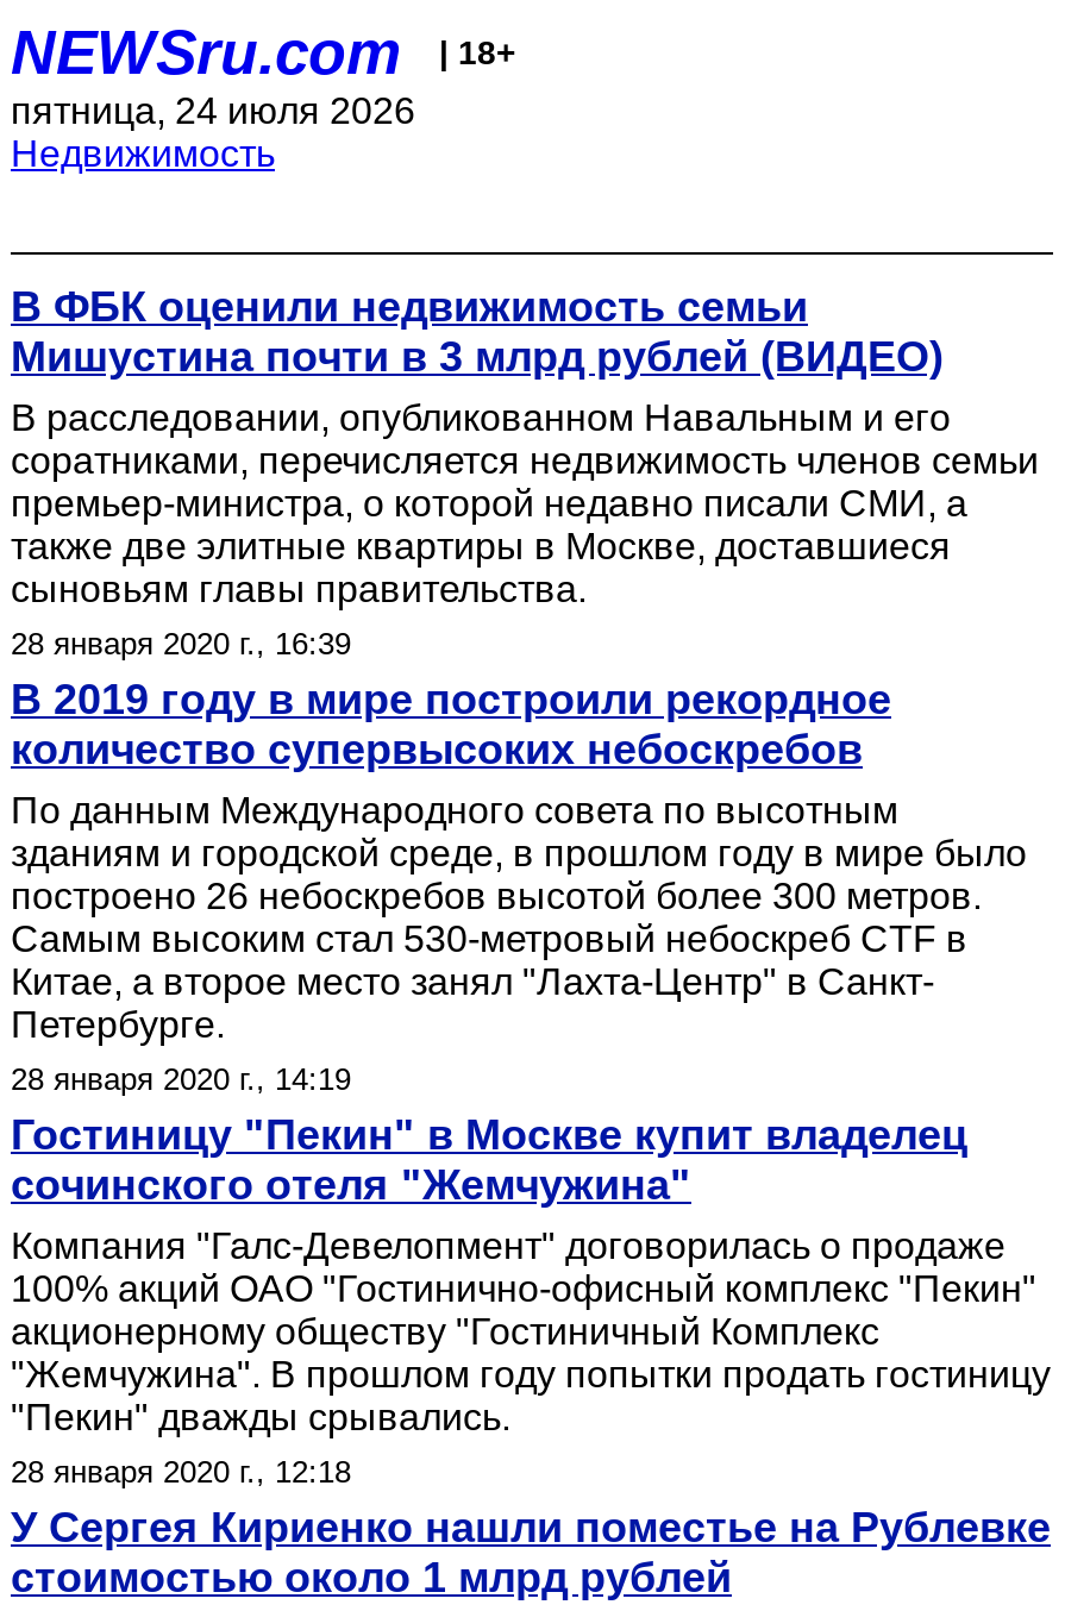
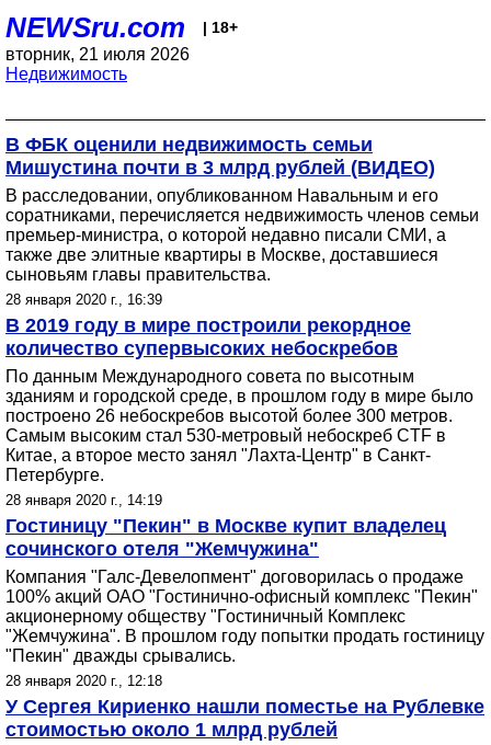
[11,90,415,131] пятница, 24 июля 2026 -> [5,45,190,64] вторник, 21 июля 2026

